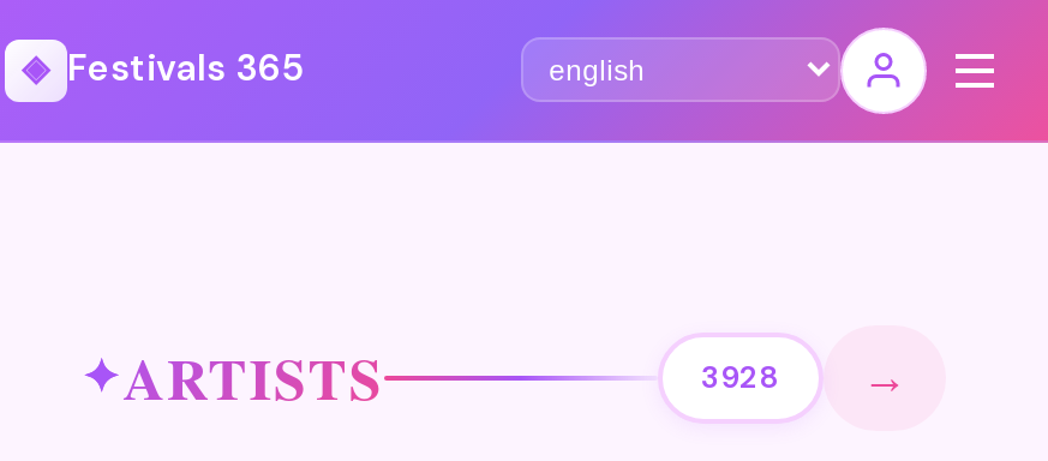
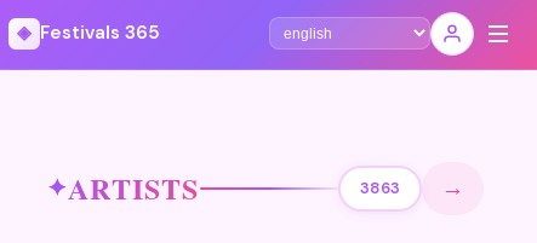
[701,358,780,398] 3928 -> [360,178,400,199] 3863

